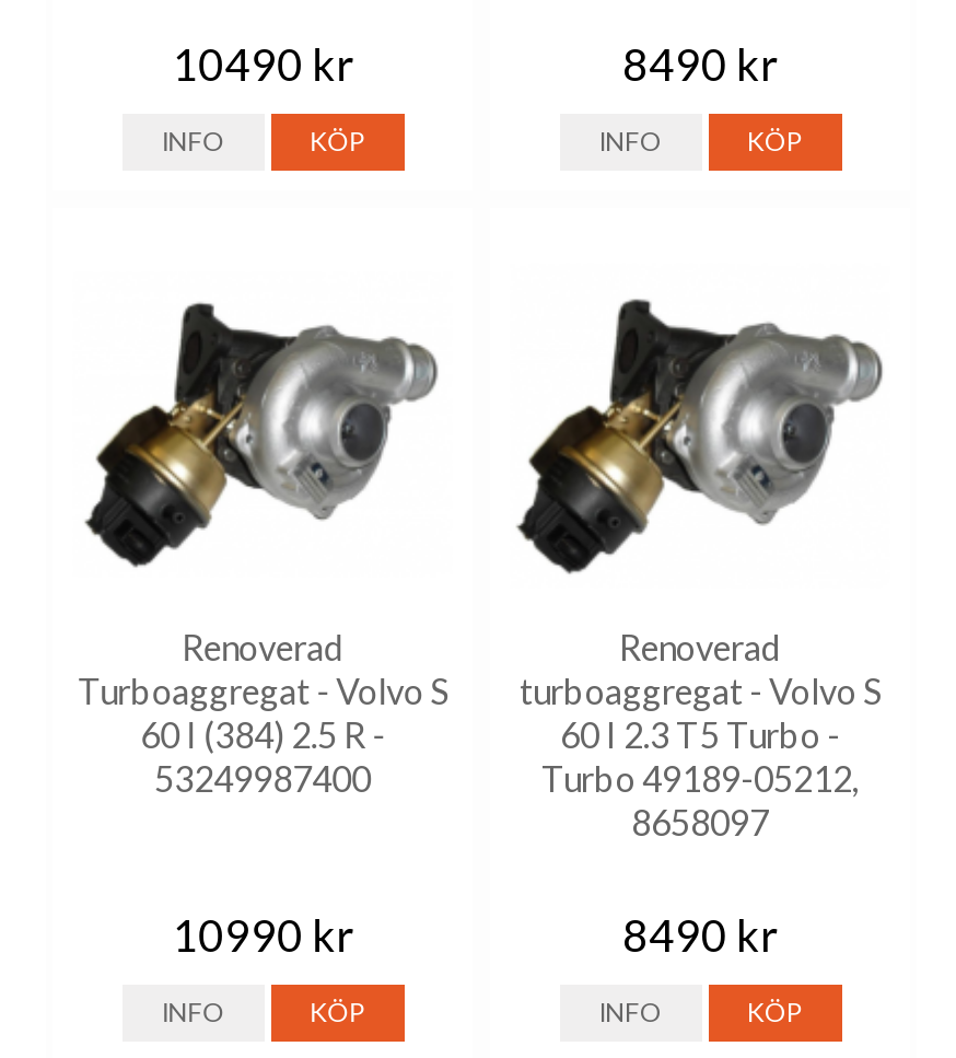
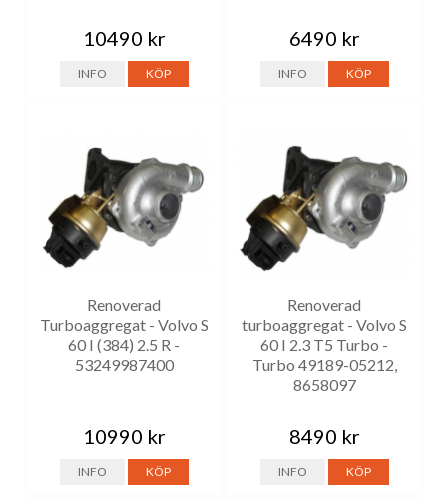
[622,38,778,90] 8490 kr -> [288,26,359,50] 6490 kr

